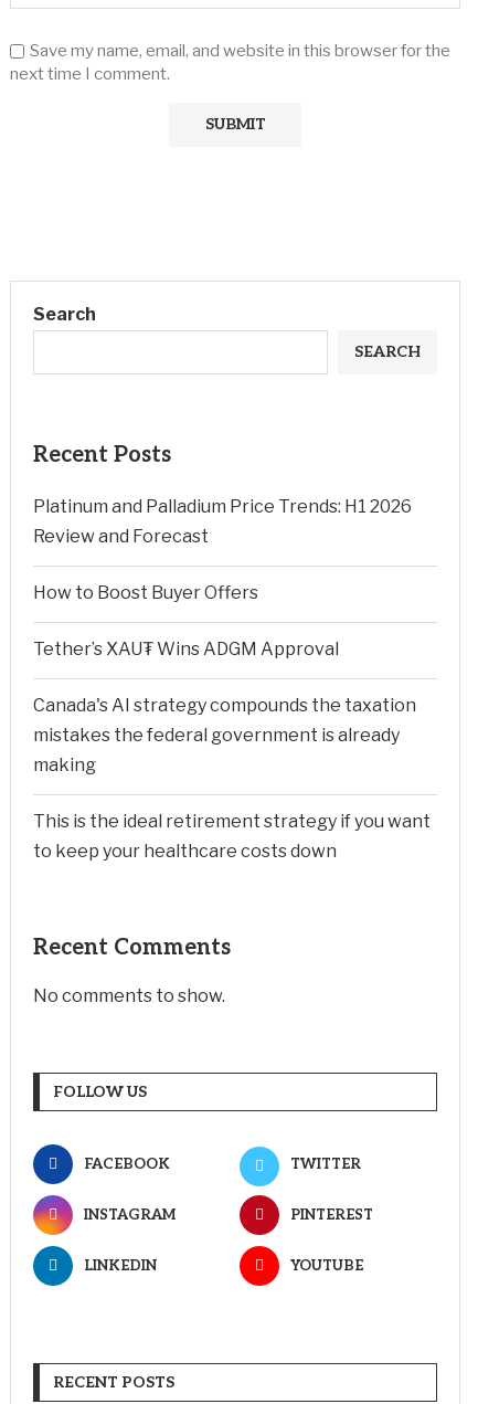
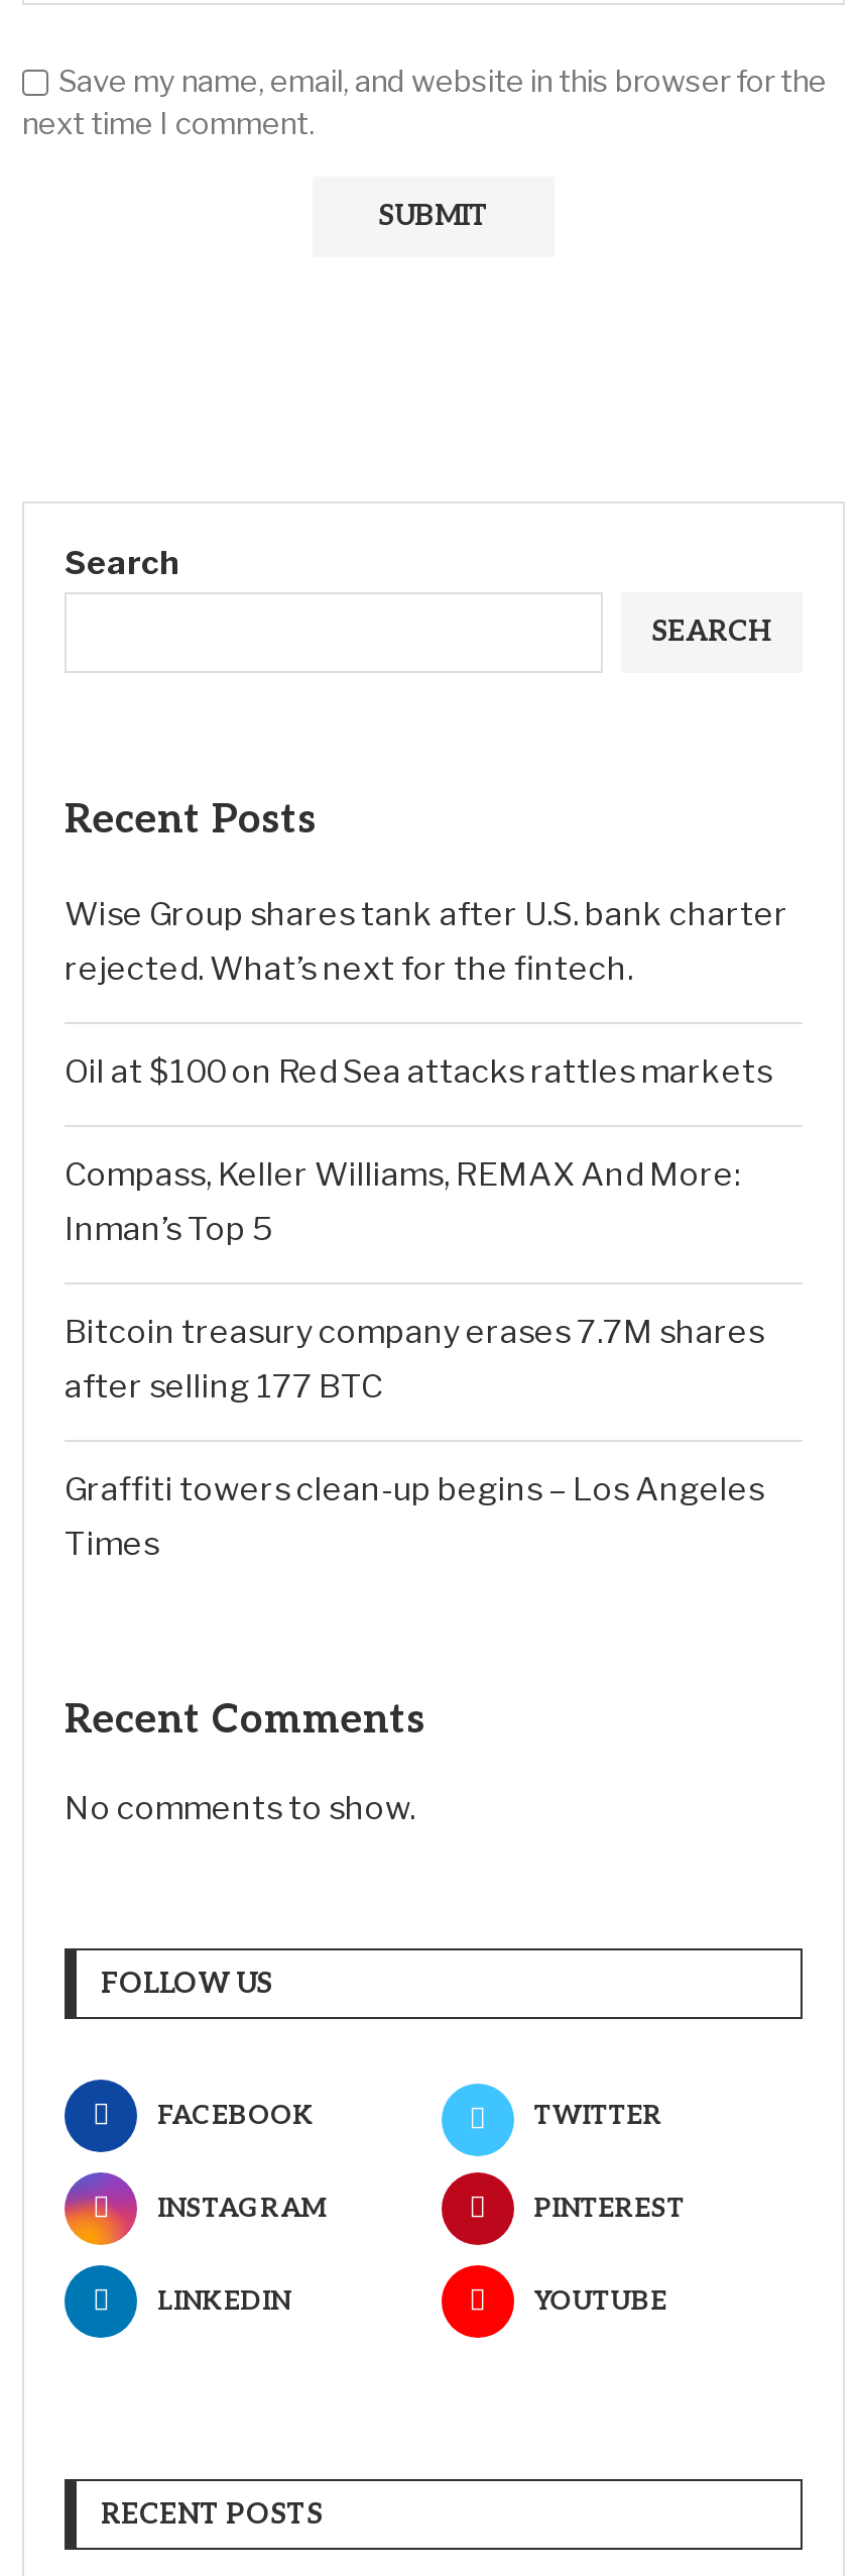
[33,496,412,547] Platinum and Palladium Price Trends: H1 2026 | Review and Forecast -> [65,895,788,988] Wise Group shares tank after U.S. bank charter | rejected. What’s next for the fintech.
[33,582,258,603] How to Boost Buyer Offers -> [65,1052,772,1091] Oil at $100 on Red Sea attacks rattles markets
[33,638,339,659] Tether’s XAU₮ Wins ADGM Approval -> [65,1155,740,1248] Compass, Keller Williams, REMAX And More: | Inman’s Top 5
[33,695,416,775] Canada's AI strategy compounds the taxation | mistakes the federal government is already | making -> [65,1313,764,1406] Bitcoin treasury company erases 7.7M shares | after selling 177 BTC
[33,811,431,862] This is the ideal retirement strategy if you want | to keep your healthcare costs down -> [65,1470,764,1563] Graffiti towers clean-up begins – Los Angeles | Times

